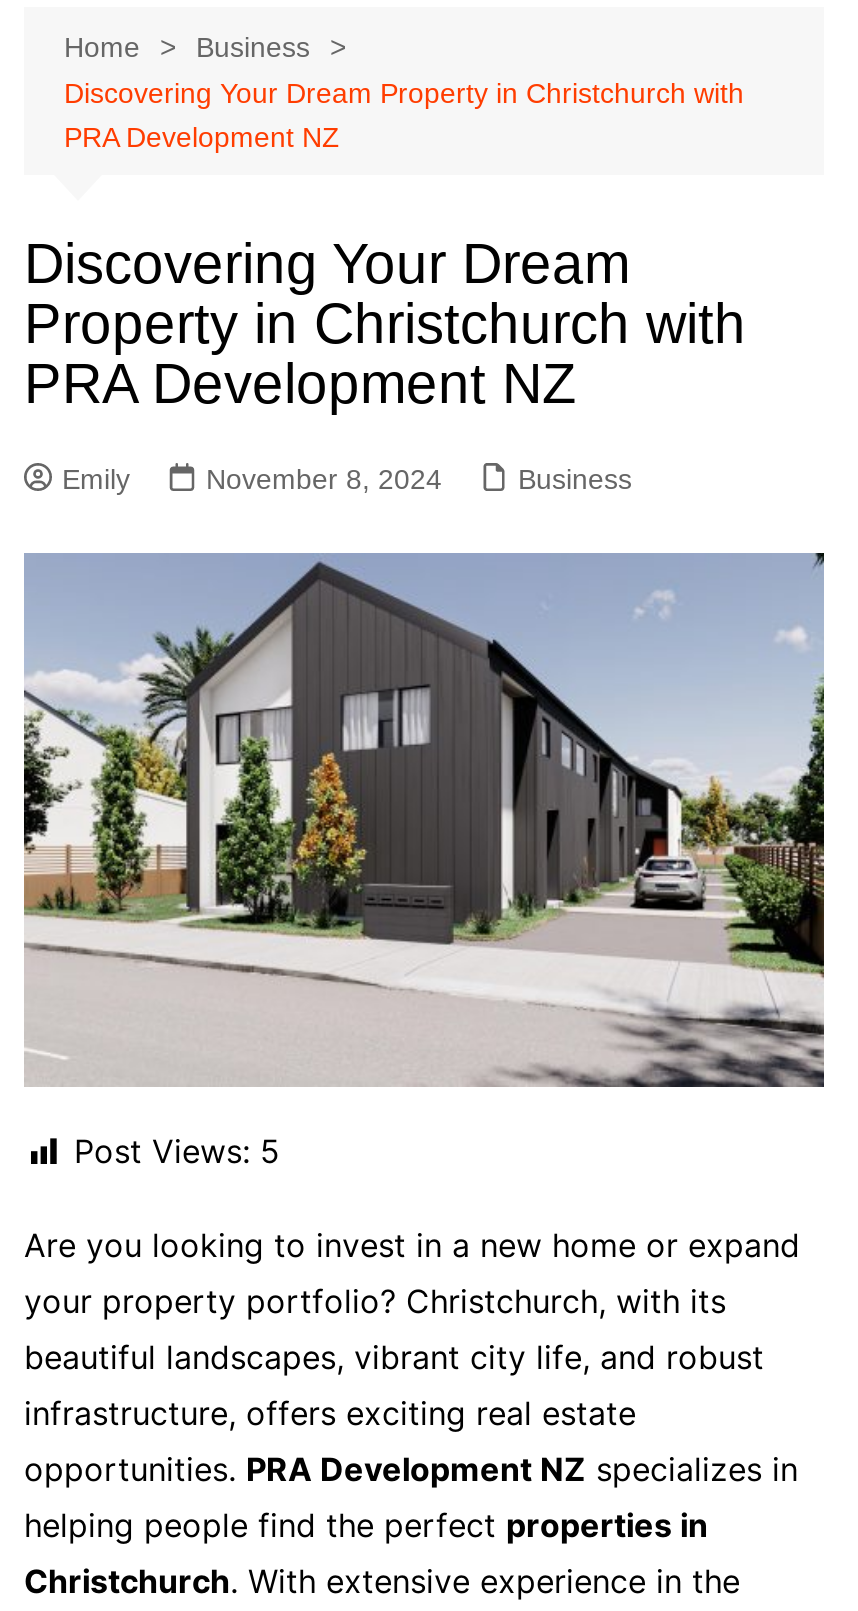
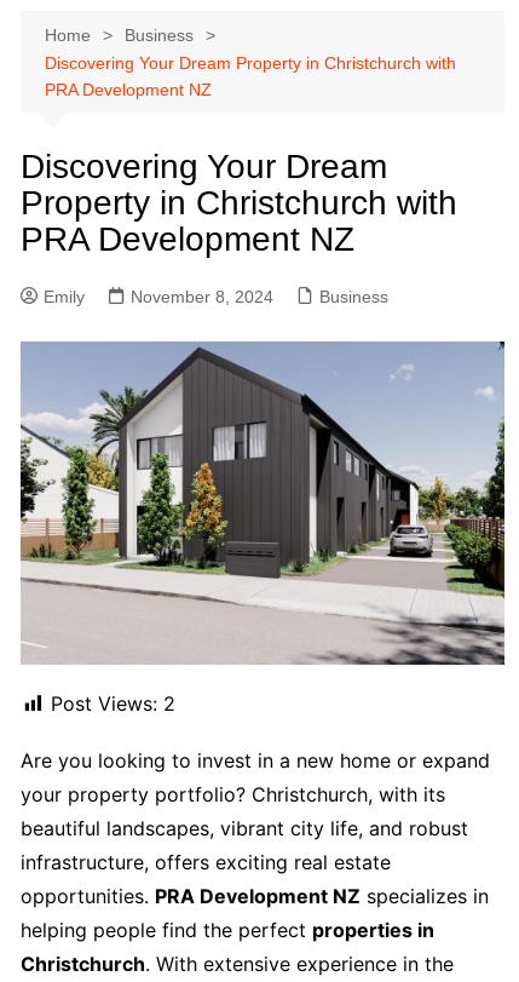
[74,1131,280,1171] Post Views: 5 -> [51,692,175,716] Post Views: 2

